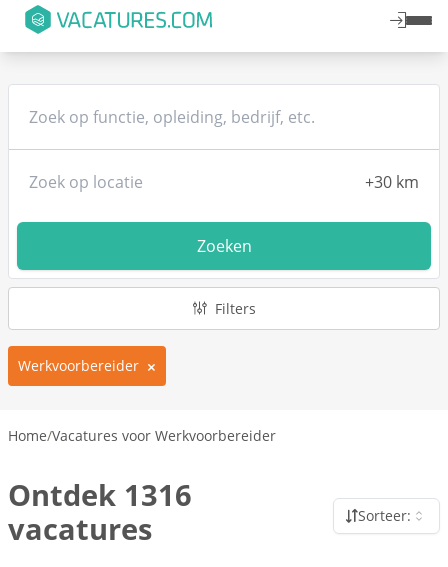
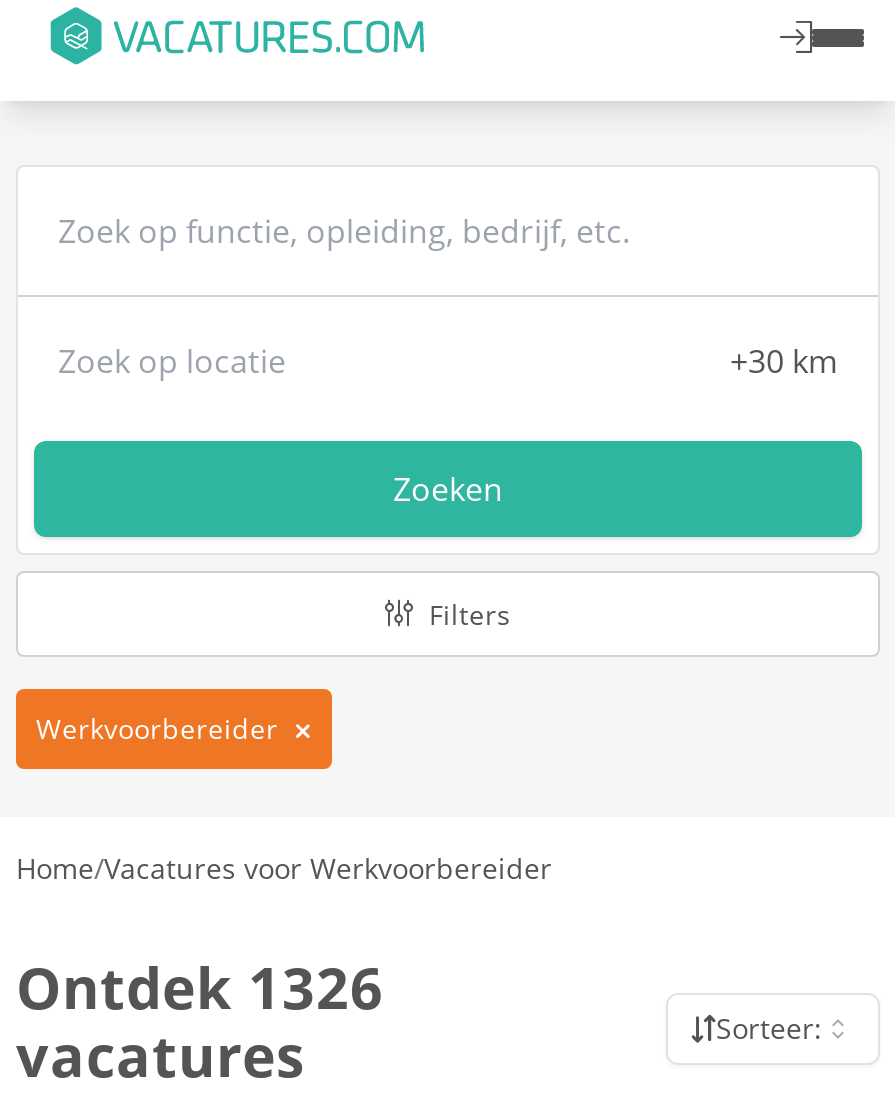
[8,475,192,514] Ontdek 1316 -> [16,947,384,1025] Ontdek 1326

